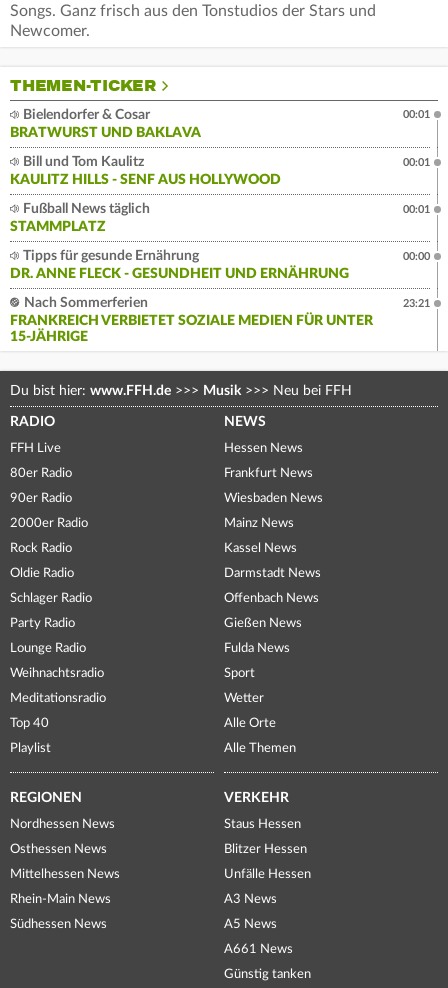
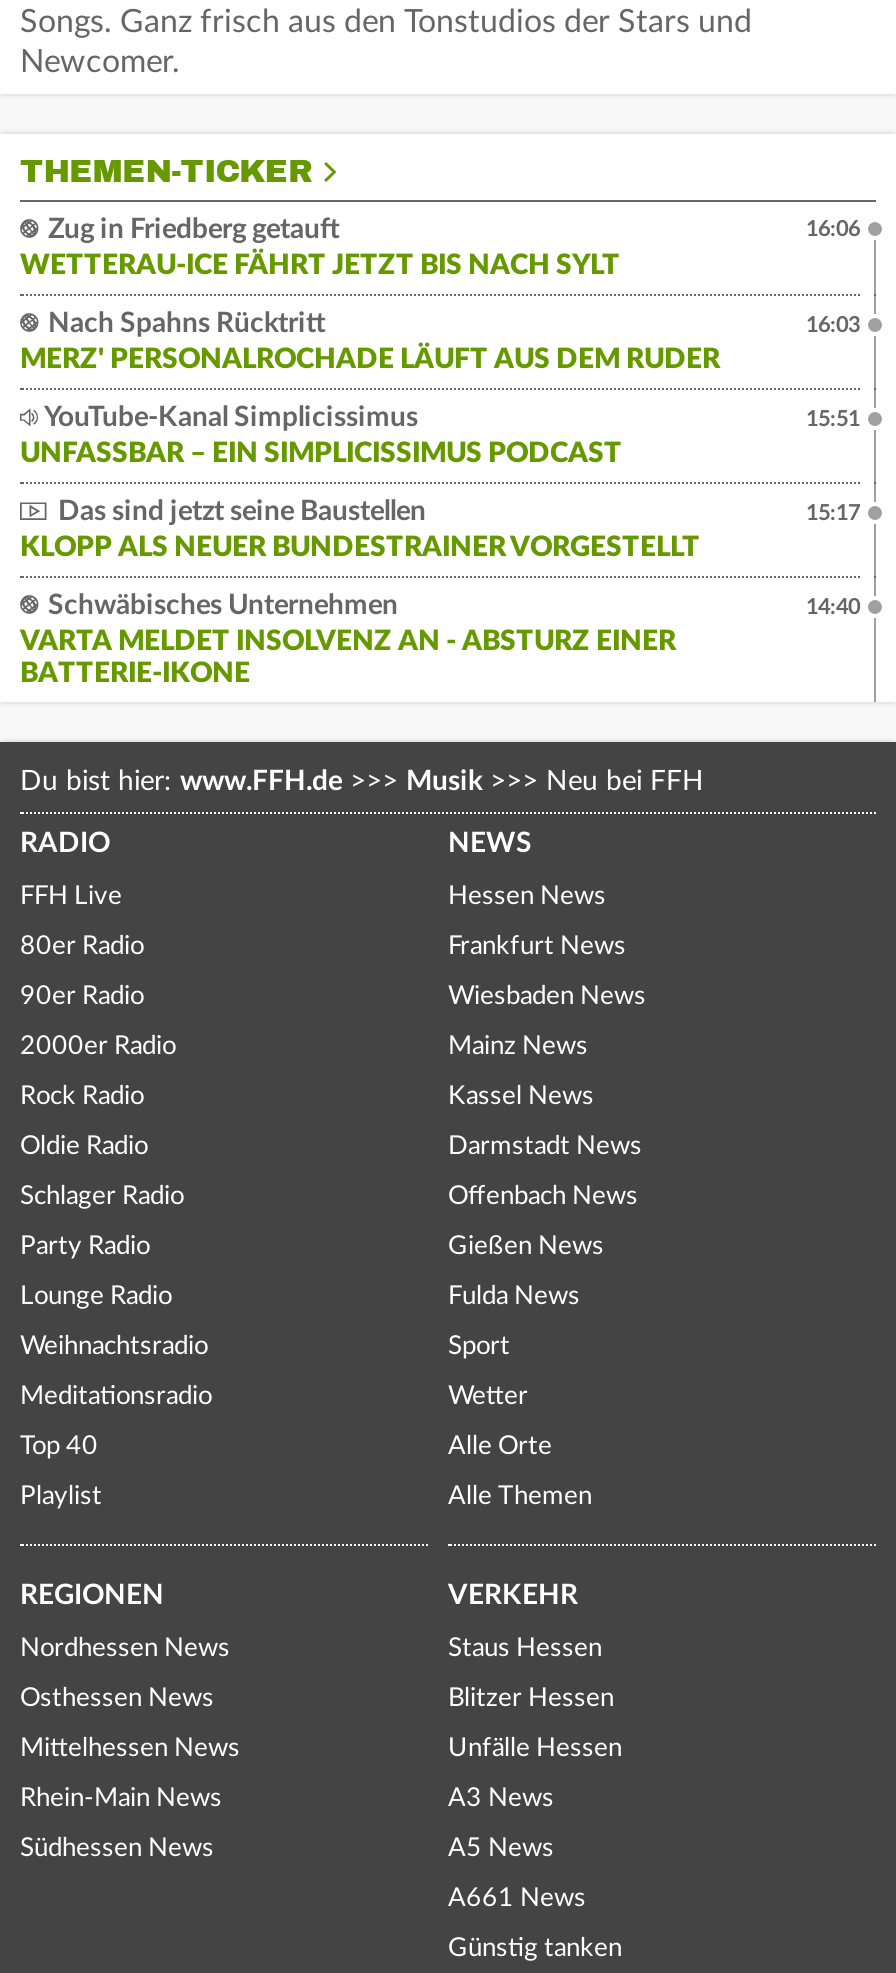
[10,108,201,140] Bielendorfer & Cosar | BRATWURST UND BAKLAVA -> [20,216,620,280] Zug in Friedberg getauft | WETTERAU-ICE FÄHRT JETZT BIS NACH SYLT
[403,109,430,120] 00:01 -> [806,218,860,240] 16:06
[10,155,281,187] Bill und Tom Kaulitz | KAULITZ HILLS - SENF AUS HOLLYWOOD -> [20,310,720,374] Nach Spahns Rücktritt | MERZ' PERSONALROCHADE LÄUFT AUS DEM RUDER
[403,157,430,168] 00:01 -> [806,314,860,336] 16:03
[10,202,150,234] Fußball News täglich | STAMMPLATZ -> [20,404,622,468] YouTube-Kanal Simplicissimus | UNFASSBAR – EIN SIMPLICISSIMUS PODCAST
[403,204,430,215] 00:01 -> [806,408,860,430] 15:51
[10,249,349,281] Tipps für gesunde Ernährung | DR. ANNE FLECK - GESUNDHEIT UND ERNÄHRUNG -> [20,498,700,562] Das sind jetzt seine Baustellen | KLOPP ALS NEUER BUNDESTRAINER VORGESTELLT
[403,251,430,262] 00:00 -> [806,502,860,524] 15:17
[10,296,373,344] Nach Sommerferien | FRANKREICH VERBIETET SOZIALE MEDIEN FÜR UNTER | 15-JÄHRIGE -> [20,592,676,688] Schwäbisches Unternehmen | VARTA MELDET INSOLVENZ AN - ABSTURZ EINER | BATTERIE-IKONE
[403,298,430,309] 23:21 -> [806,596,860,618] 14:40

